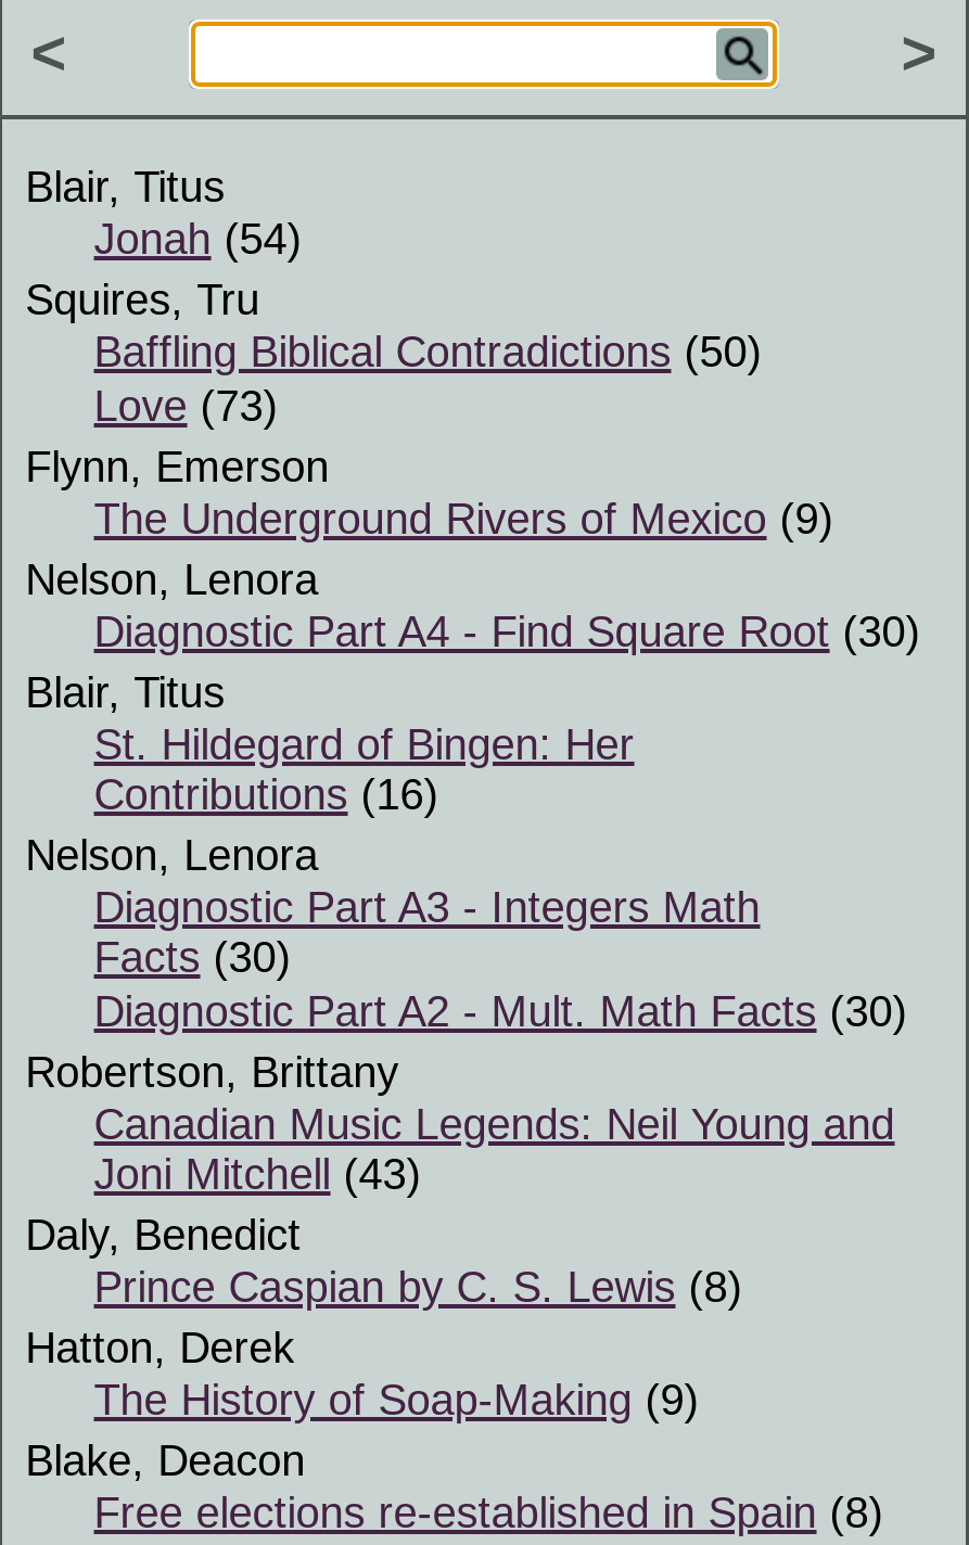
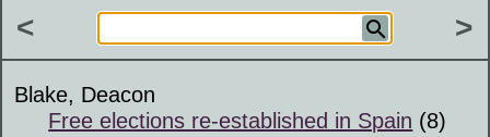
[25,163,921,1423] Blair, Titus | Jonah (54) | Squires, Tru | Baffling Biblical Contradictions (50) | Love (73) | Flynn, Emerson | The Underground Rivers of Mexico (9) | Nelson, Lenora | Diagnostic Part A4 - Find Square Root (30) | Blair, Titus | St. Hildegard of Bingen: Her | Contributions (16) | Nelson, Lenora | Diagnostic Part A3 - Integers Math | Facts (30) | Diagnostic Part A2 - Mult. Math Facts (30) | Robertson, Brittany | Canadian Music Legends: Neil Young and | Joni Mitchell (43) | Daly, Benedict | Prince Caspian by C. S. Lewis (8) | Hatton, Derek | The History of Soap-Making (9) -> none

